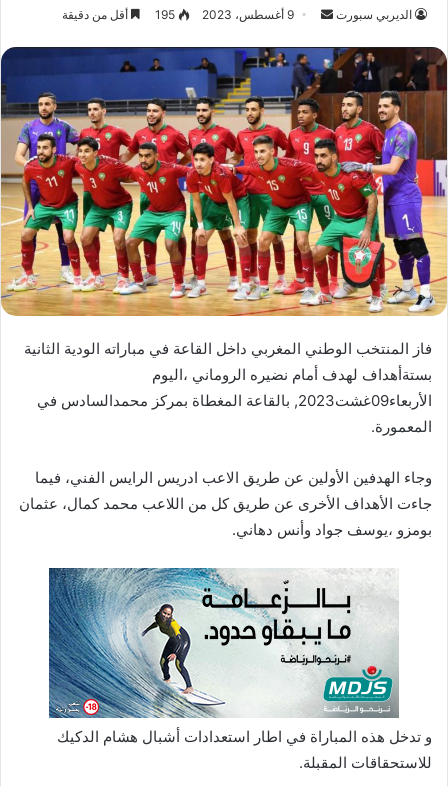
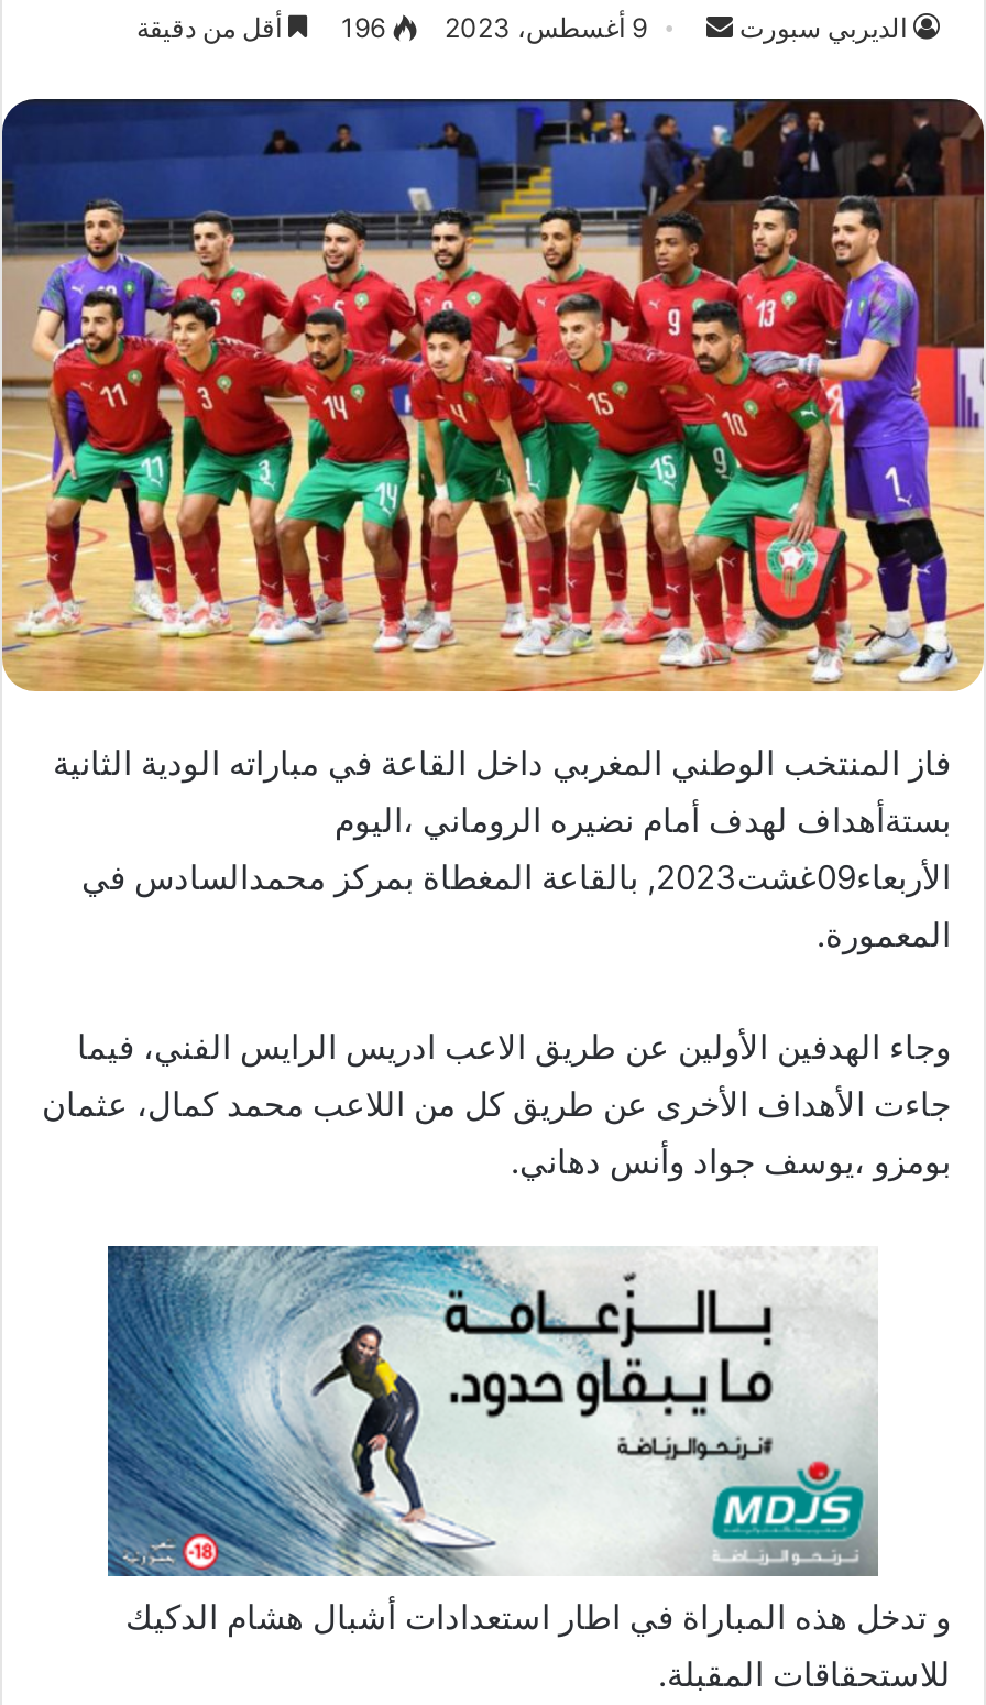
[155,7,175,22] 195 -> [341,11,385,44] 196

